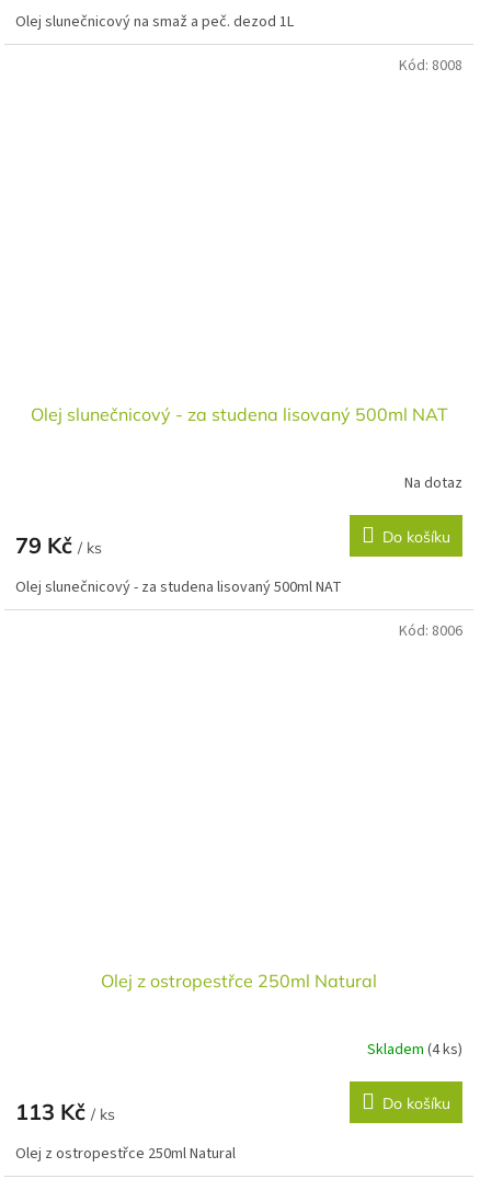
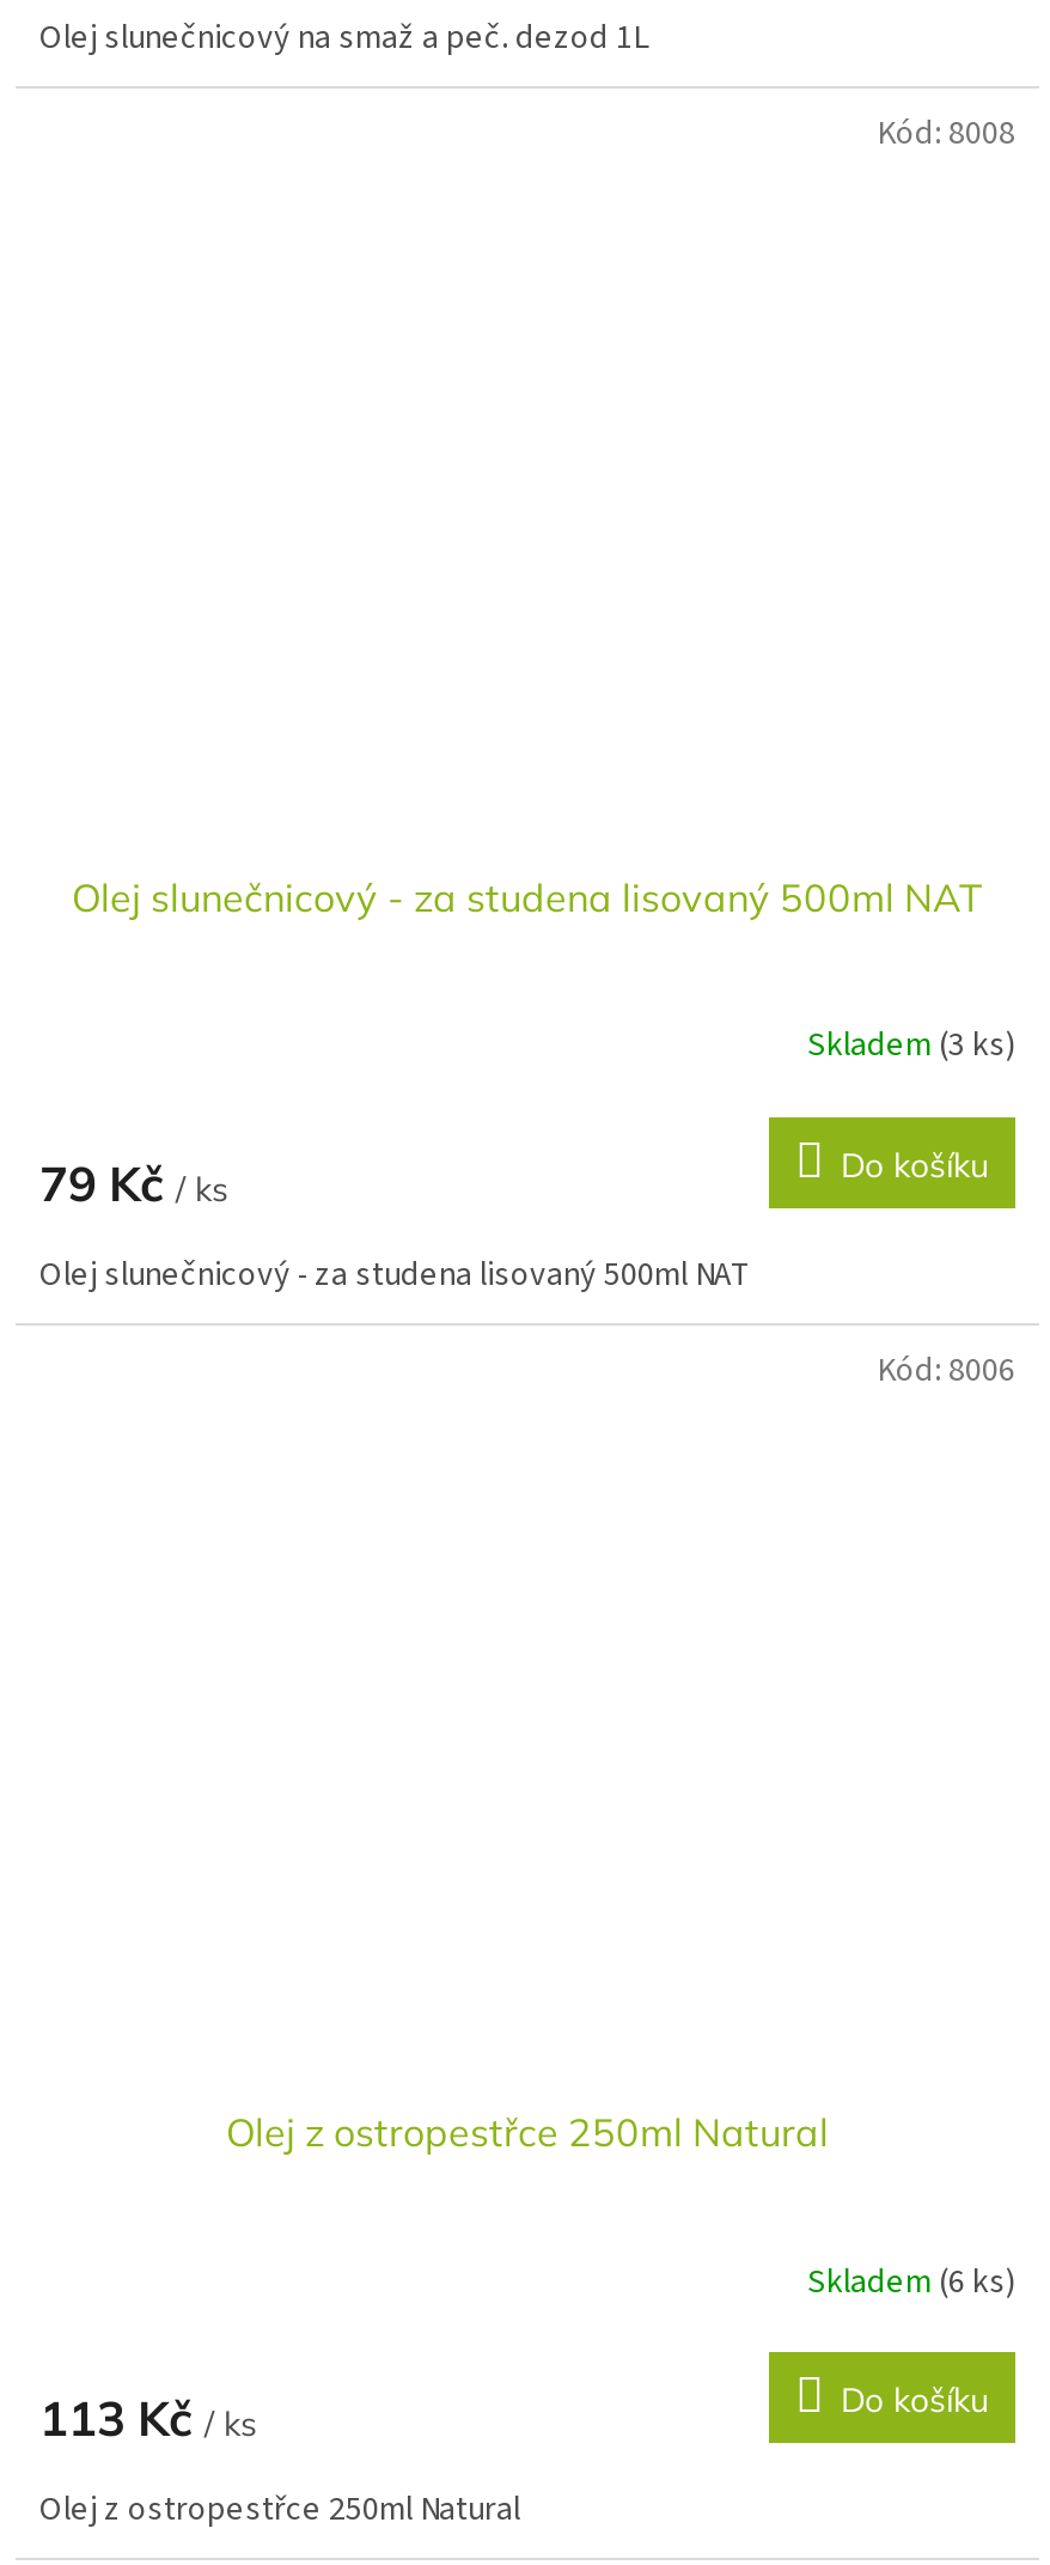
[404,472,462,494] Na dotaz -> [807,1023,1015,1071] Skladem (3 ks)
[367,1038,462,1060] Skladem (4 ks) -> [807,2259,1015,2307] Skladem (6 ks)

